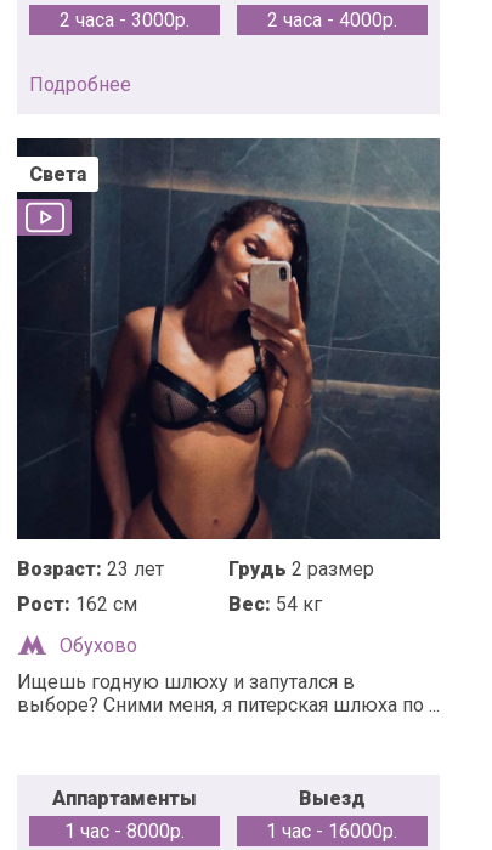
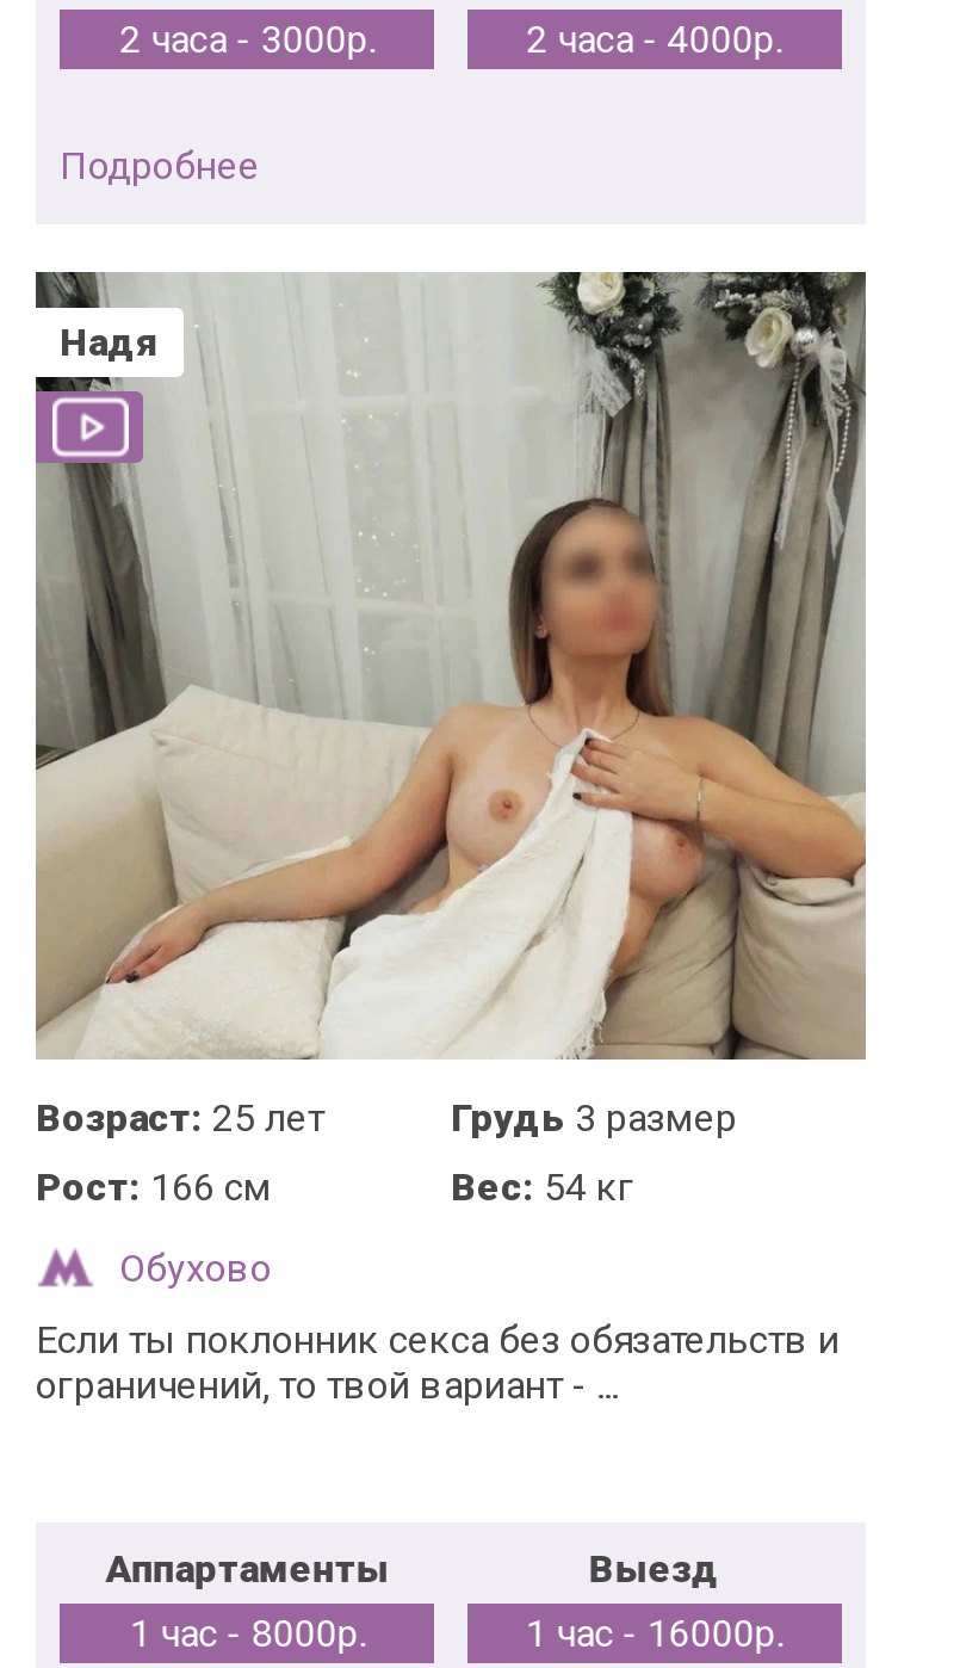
[16,137,441,540] [image] | Света -> [33,270,868,1062] [image] | Надя
[17,557,374,580] Возраст: 23 лет | Грудь 2 размер -> [36,1095,737,1141] Возраст: 25 лет | Грудь 3 размер
[17,593,137,616] Рост: 162 см -> [36,1164,272,1210] Рост: 166 см
[17,670,440,716] Ищешь годную шлюху и запутался в | выборе? Сними меня, я питерская шлюха по ... -> [36,1317,840,1408] Если ты поклонник секса без обязательств и | ограничений, то твой вариант - ...

